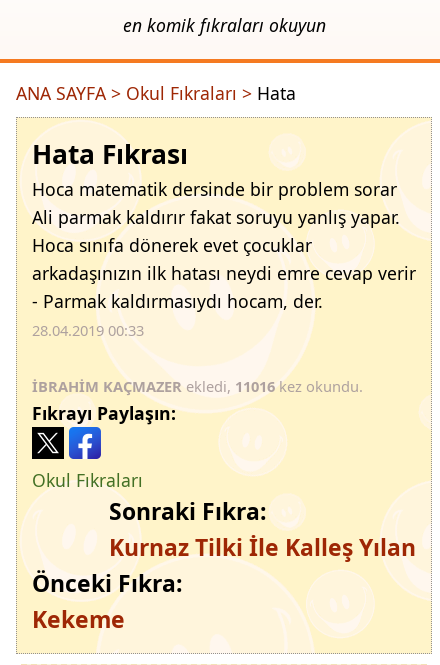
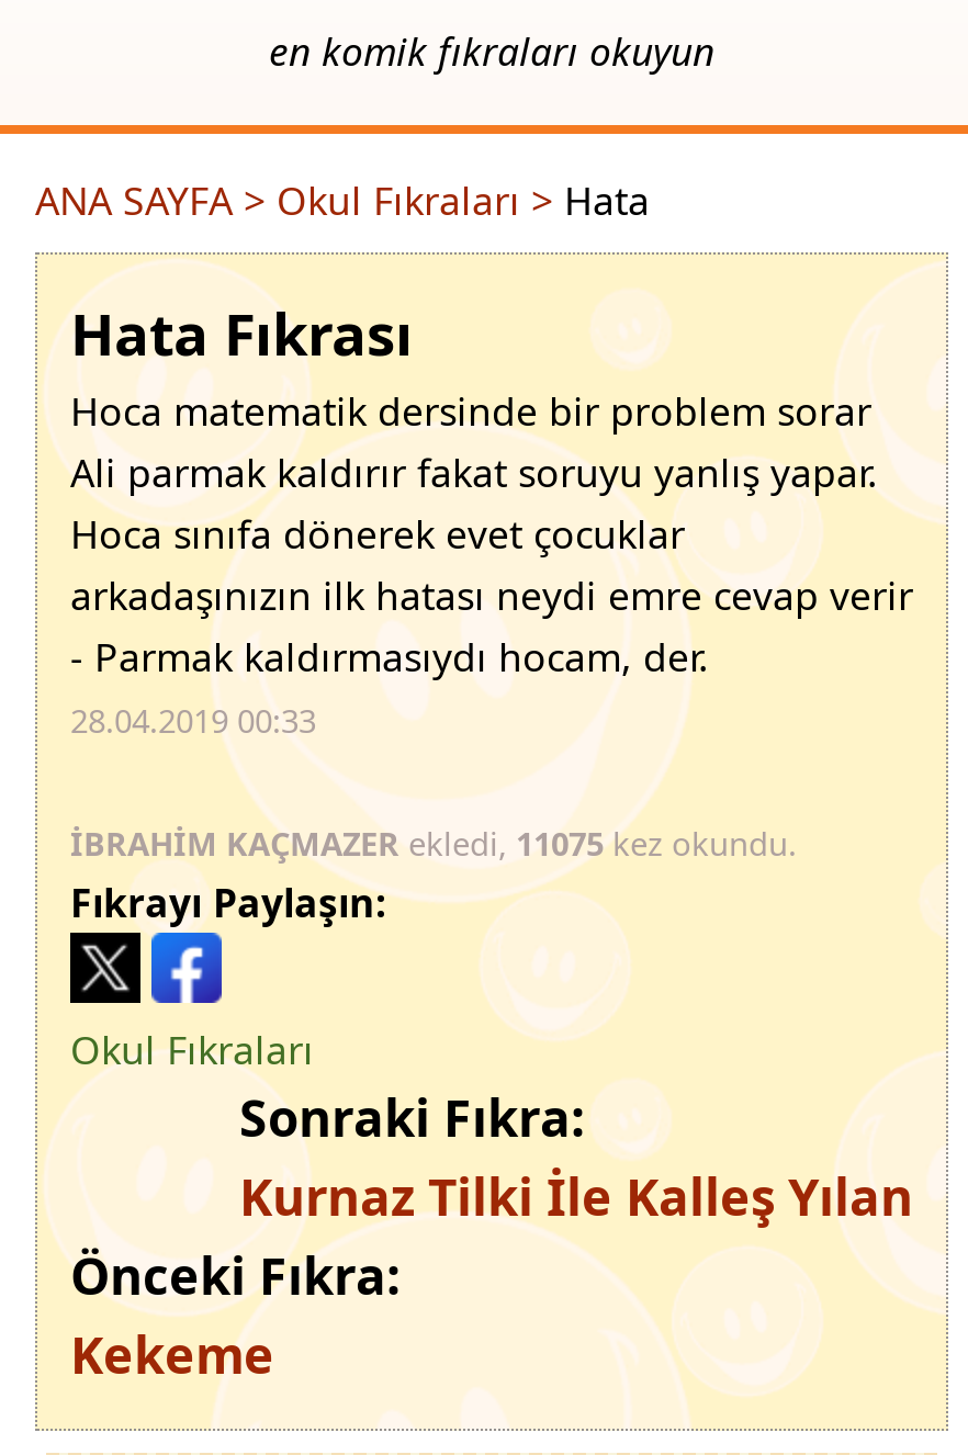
[32,376,363,396] İBRAHİM KAÇMAZER ekledi, 11016 kez okundu. -> [70,821,797,865] İBRAHİM KAÇMAZER ekledi, 11075 kez okundu.

